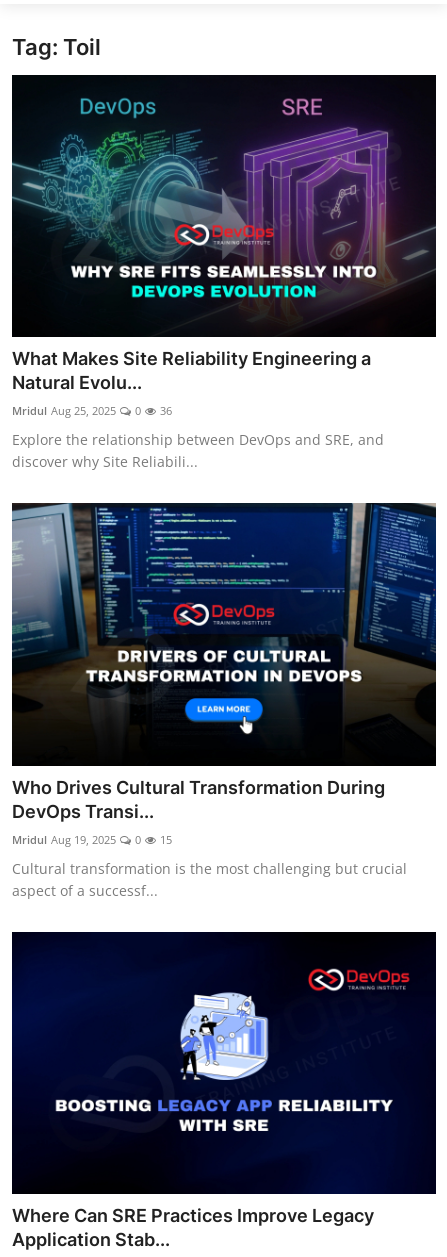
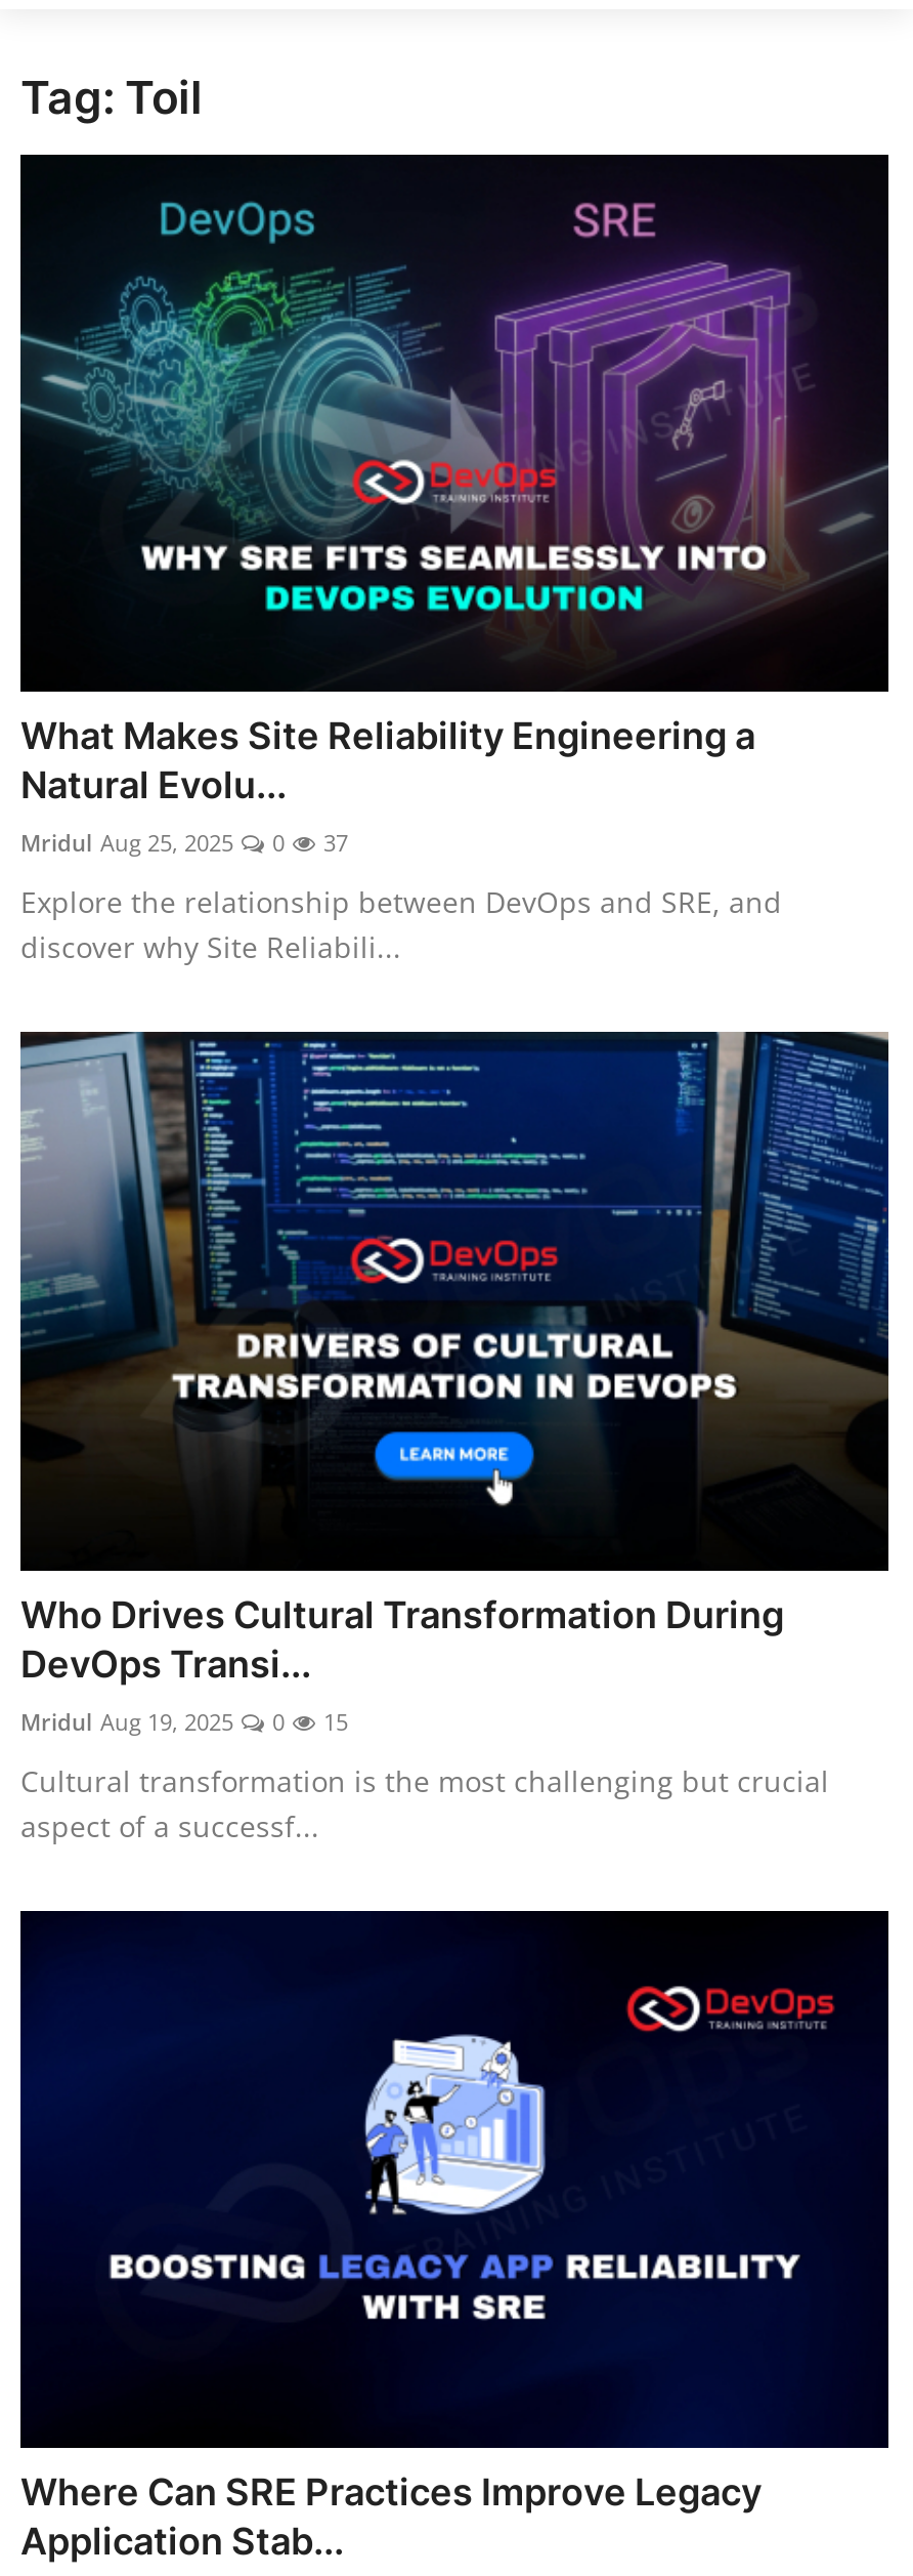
[12,403,172,418] Mridul Aug 25, 2025 0 36 -> [20,828,348,859] Mridul Aug 25, 2025 0 37

